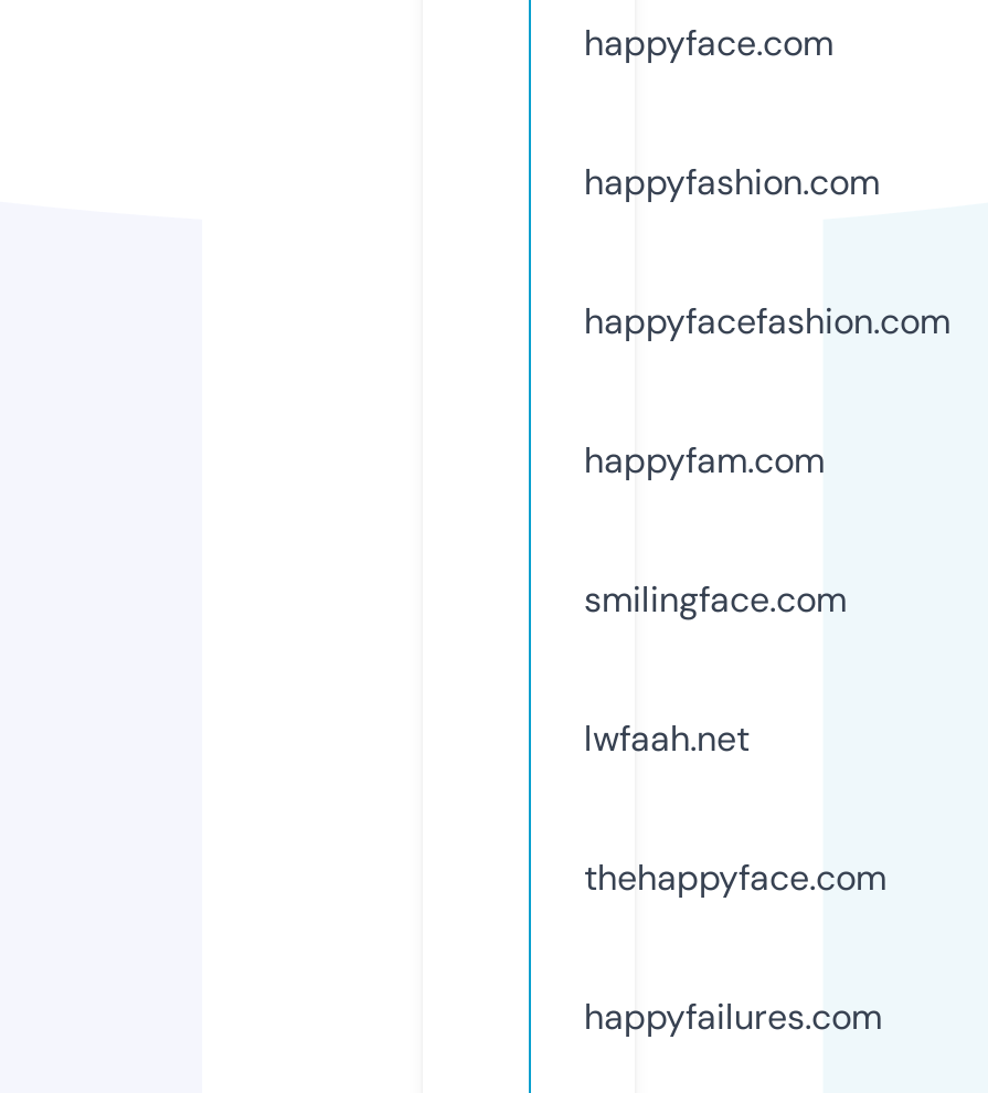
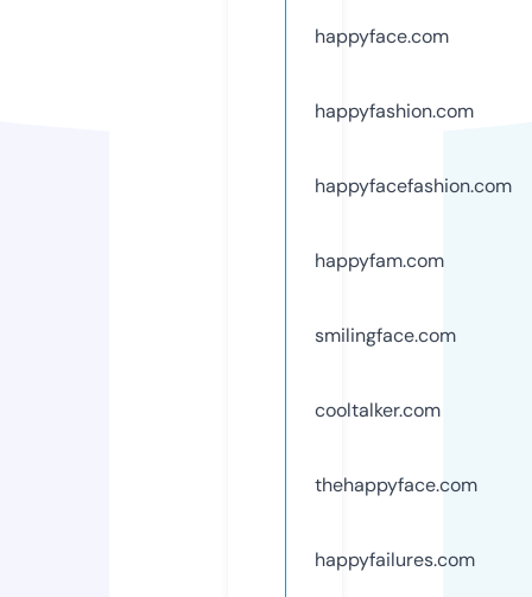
[584,715,750,761] lwfaah.net -> [315,397,441,422] cooltalker.com

